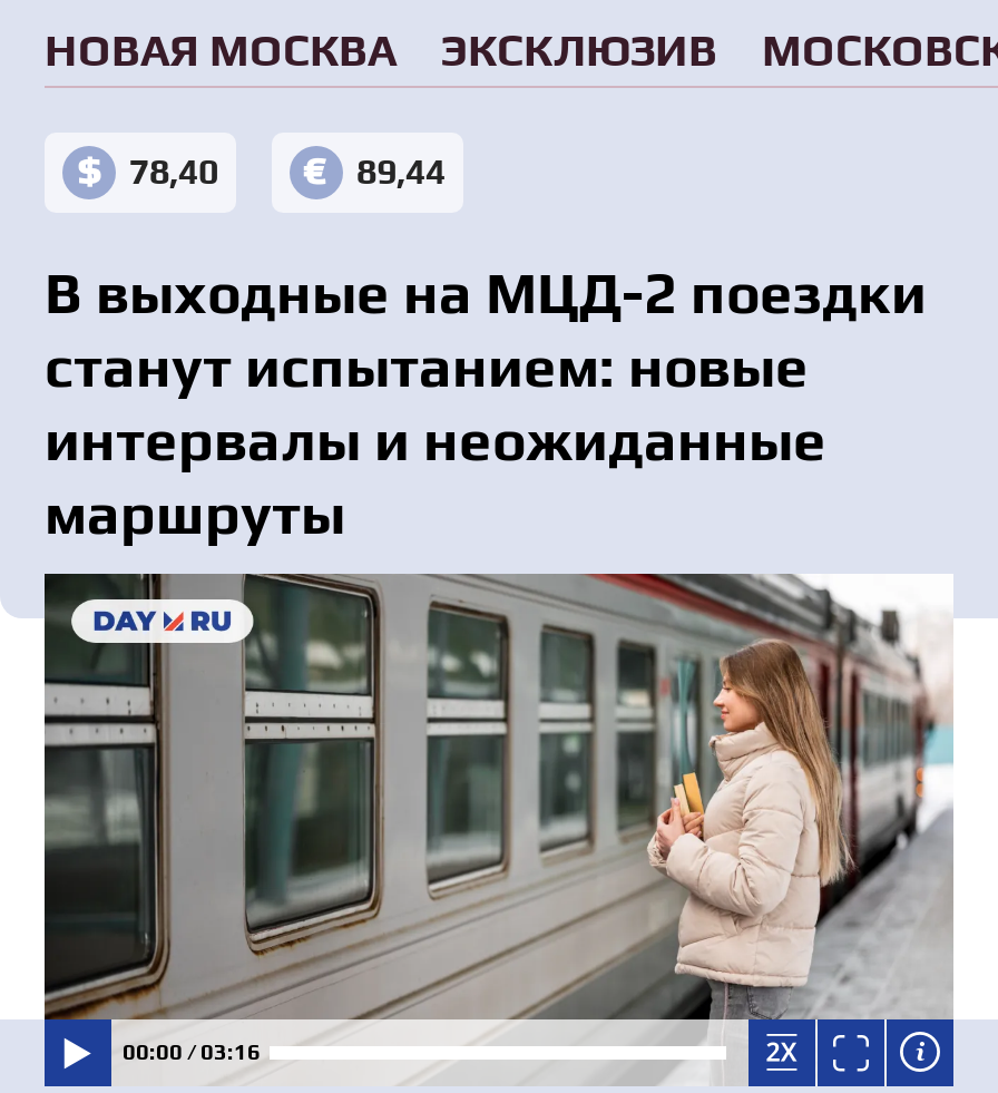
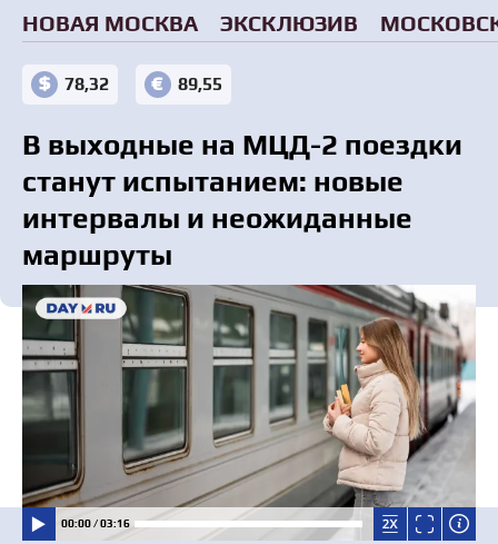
[129,150,218,193] 78,40 -> [64,73,109,95] 78,32
[356,150,446,193] 89,44 -> [178,73,222,95] 89,55

